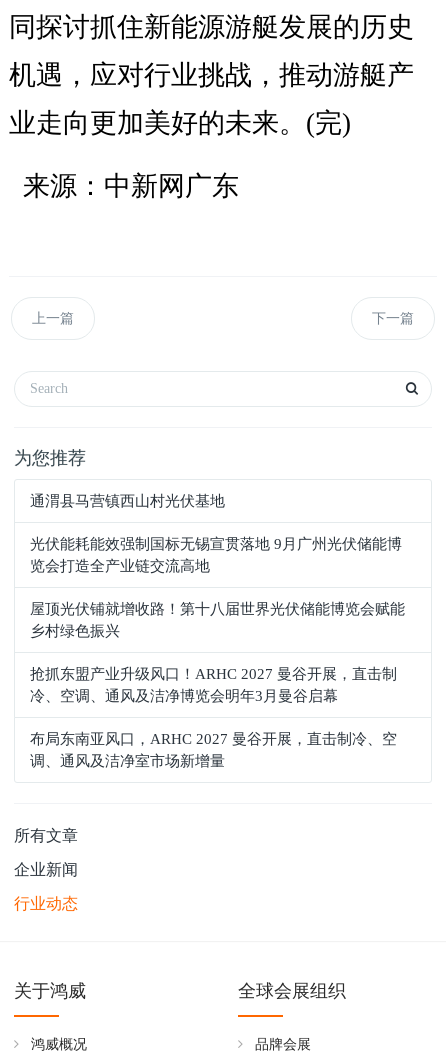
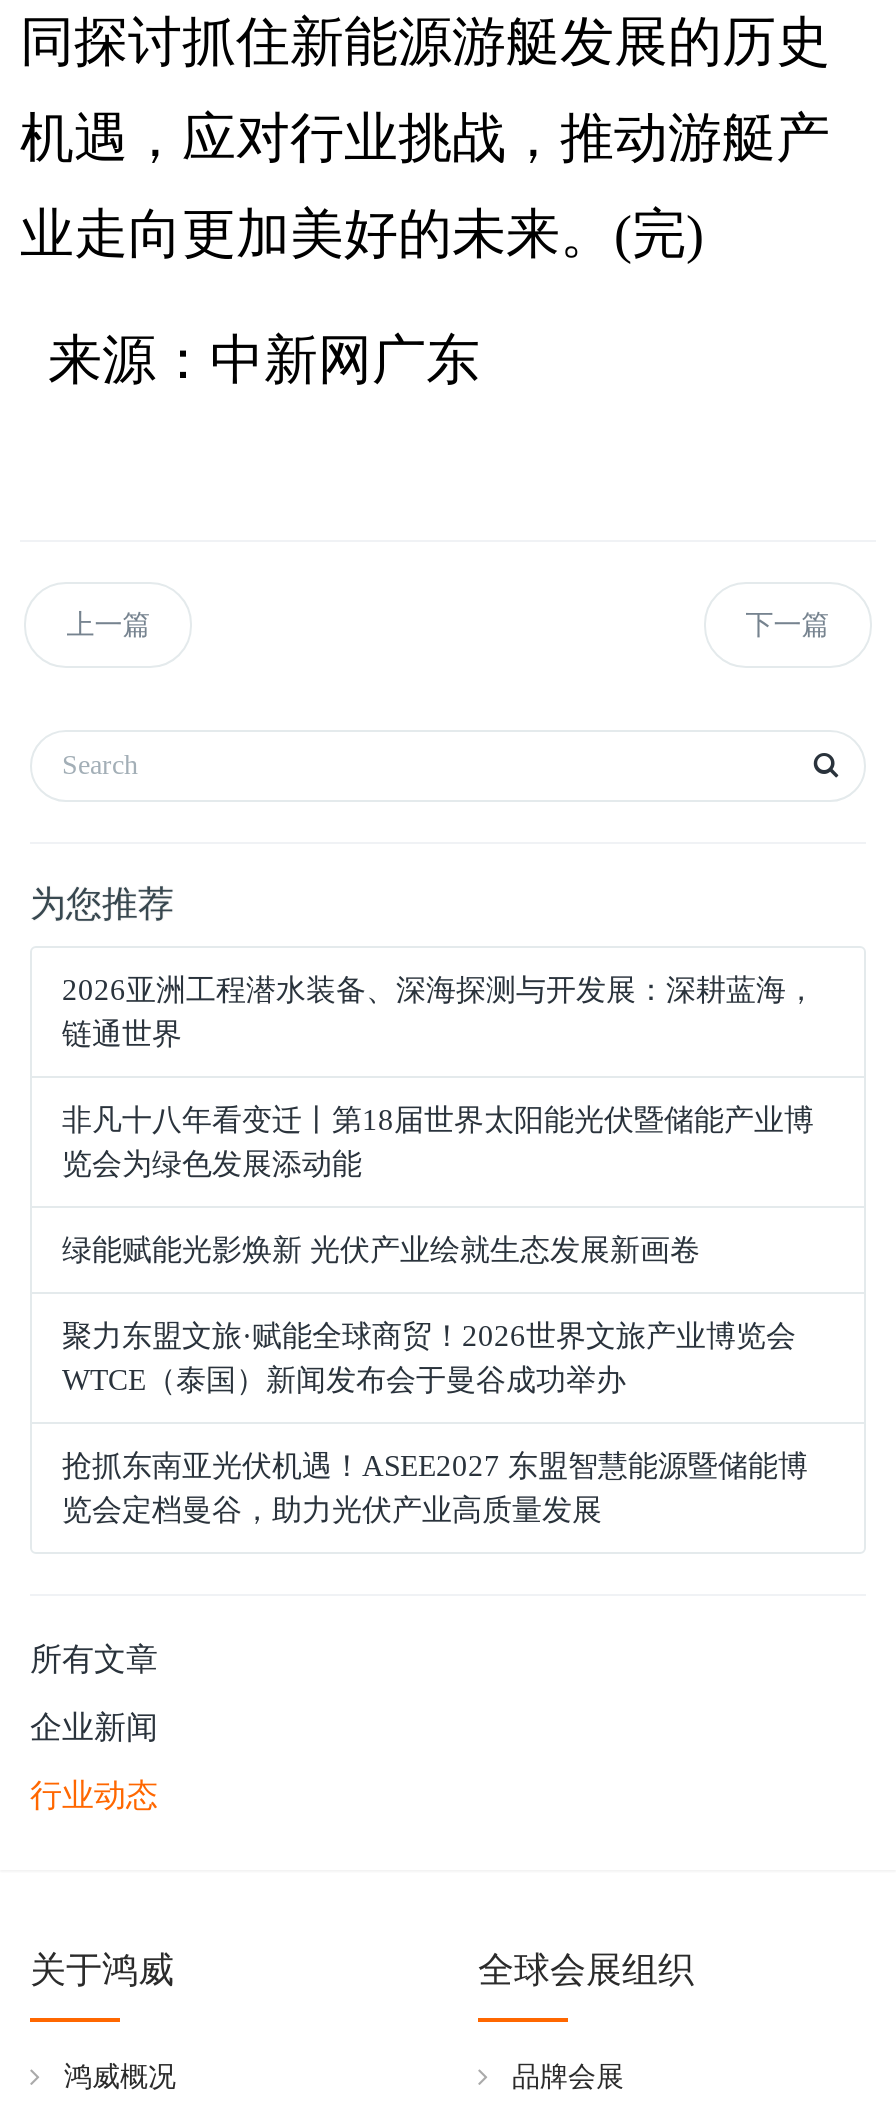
[30,493,225,509] 通渭县马营镇西山村光伏基地 -> [62,974,816,1050] 2026亚洲工程潜水装备、深海探测与开发展：深耕蓝海， | 链通世界
[30,536,402,574] 光伏能耗能效强制国标无锡宣贯落地 9月广州光伏储能博 | 览会打造全产业链交流高地 -> [62,1104,814,1180] 非凡十八年看变迁丨第18届世界太阳能光伏暨储能产业博 | 览会为绿色发展添动能
[30,601,405,639] 屋顶光伏铺就增收路！第十八届世界光伏储能博览会赋能 | 乡村绿色振兴 -> [62,1234,700,1266] 绿能赋能光影焕新 光伏产业绘就生态发展新画卷
[30,666,397,704] 抢抓东盟产业升级风口！ARHC 2027 曼谷开展，直击制 | 冷、空调、通风及洁净博览会明年3月曼谷启幕 -> [62,1320,796,1396] 聚力东盟文旅·赋能全球商贸！2026世界文旅产业博览会 | WTCE（泰国）新闻发布会于曼谷成功举办
[30,731,397,769] 布局东南亚风口，ARHC 2027 曼谷开展，直击制冷、空 | 调、通风及洁净室市场新增量 -> [62,1450,808,1526] 抢抓东南亚光伏机遇！ASEE2027 东盟智慧能源暨储能博 | 览会定档曼谷，助力光伏产业高质量发展

